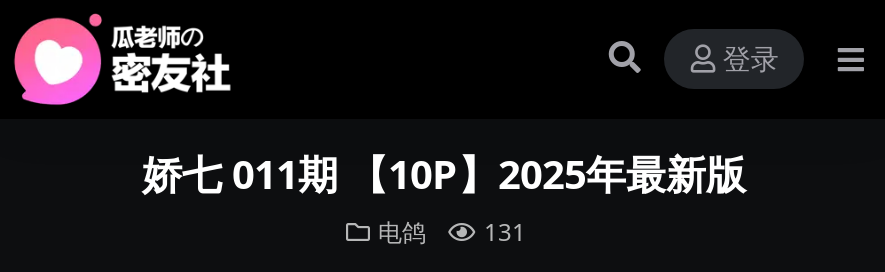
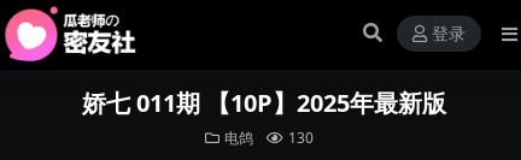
[484,215,526,249] 131 -> [288,128,314,148] 130

